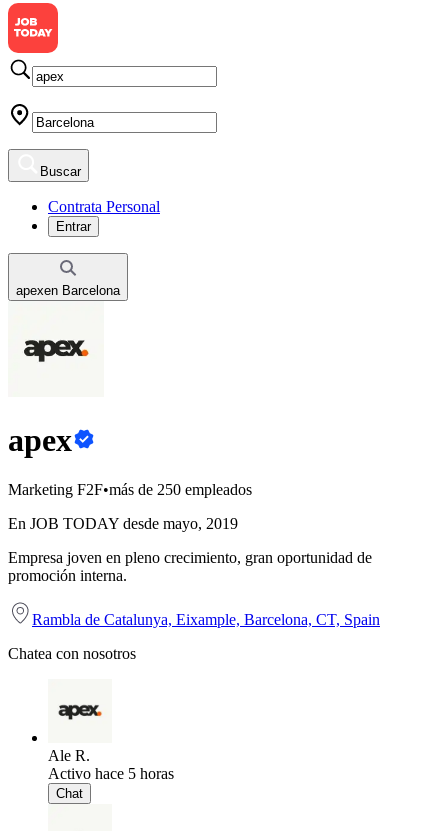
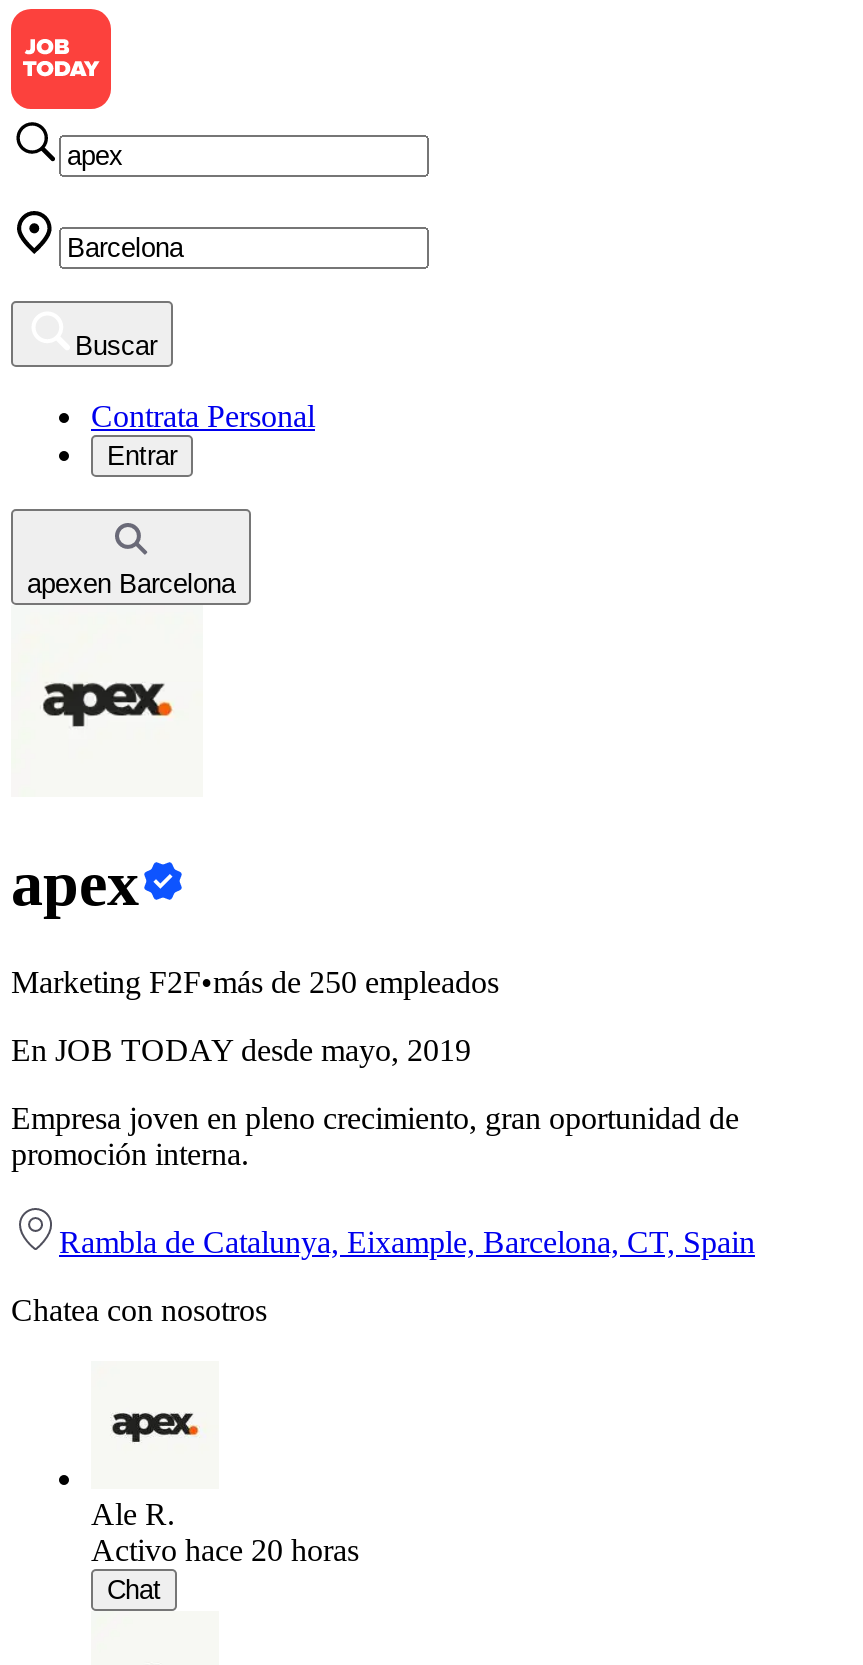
[48,765,174,782] Activo hace 5 horas -> [91,1533,359,1567] Activo hace 20 horas

